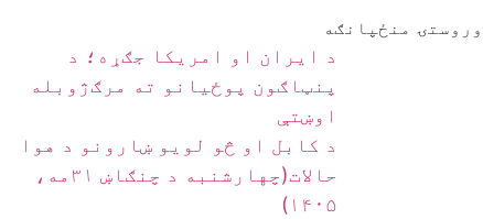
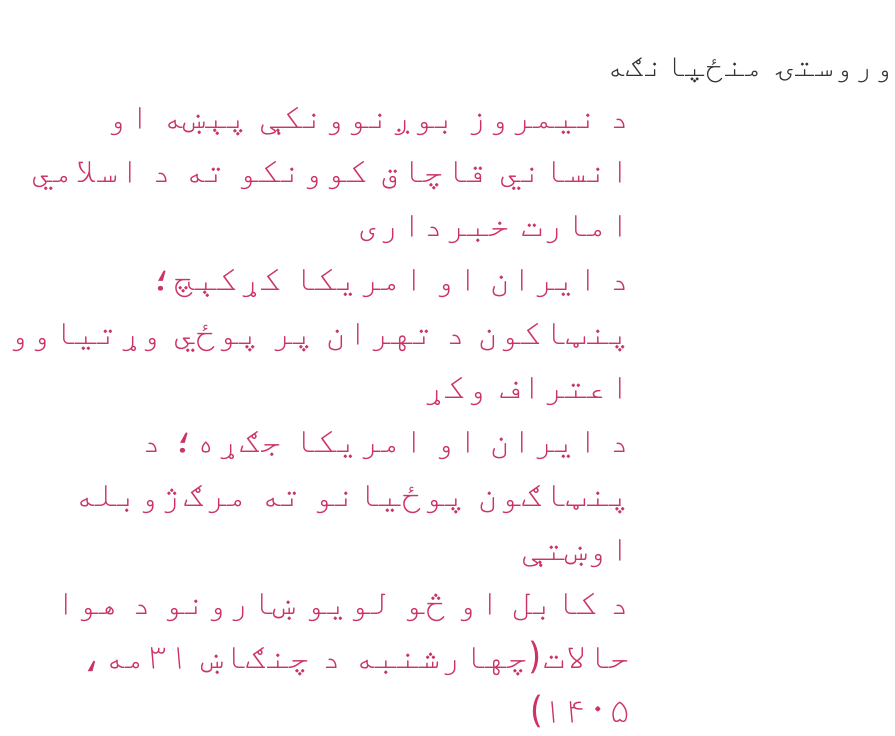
none -> [9,94,631,406] د نیمروز بوږنوونکې پېښه او | انساني قاچاق کوونکو ته د اسلامي | امارت خبرداری | د ایران او امریکا کړکېچ؛ | پنټاکون د تهران پر پوځي وړتیاوو | اعتراف وکړ

